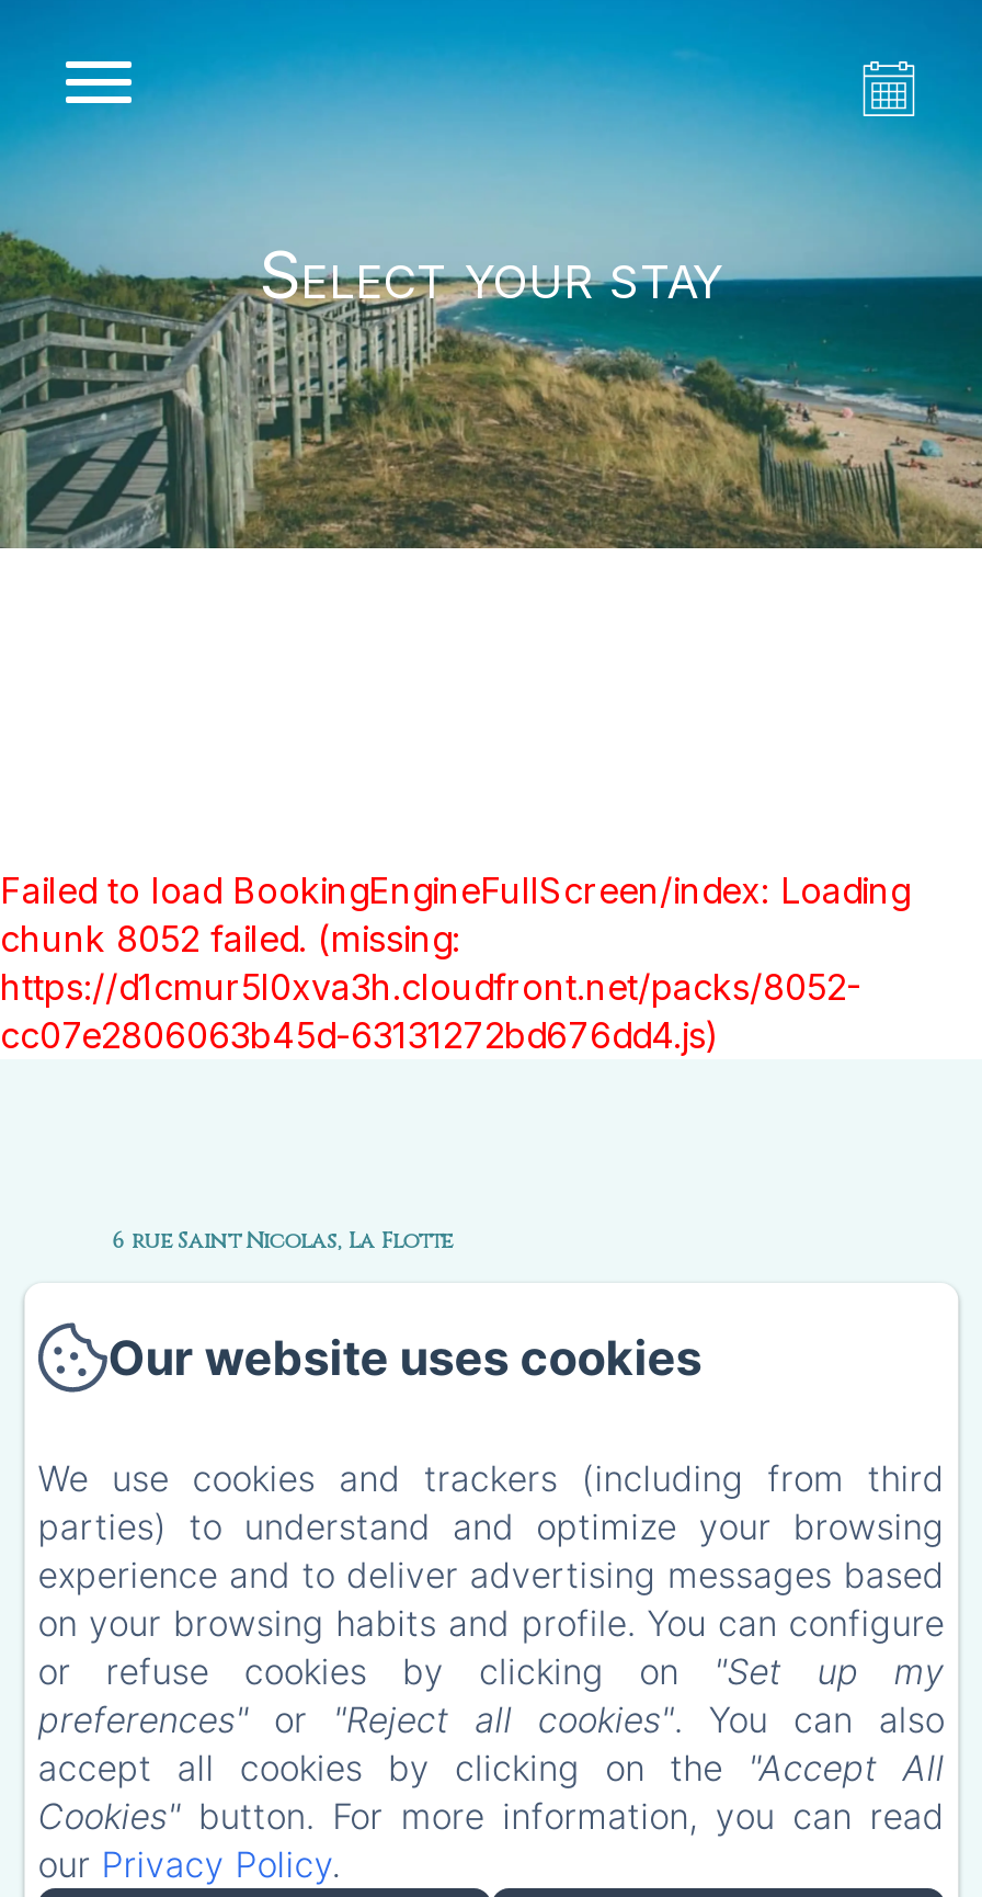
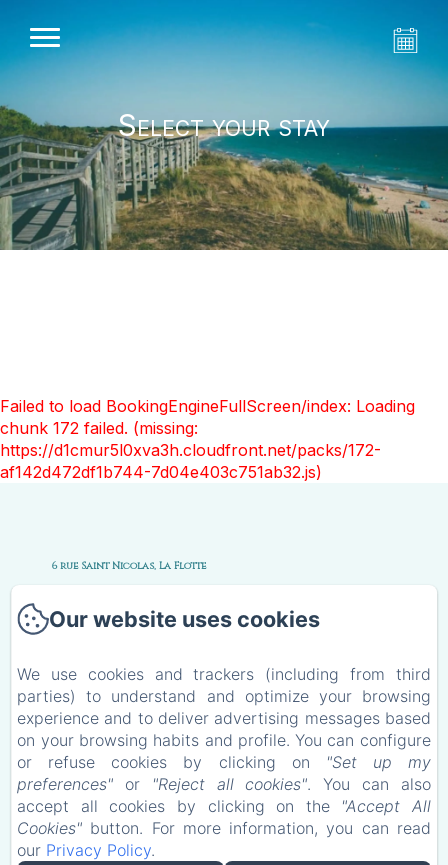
[0,917,861,1057] chunk 8052 failed. (missing: | https://d1cmur5l0xva3h.cloudfront.net/packs/8052- | cc07e2806063b45d-63131272bd676dd4.js) -> [0,418,381,482] chunk 172 failed. (missing: | https://d1cmur5l0xva3h.cloudfront.net/packs/172- | af142d472df1b744-7d04e403c751ab32.js)

